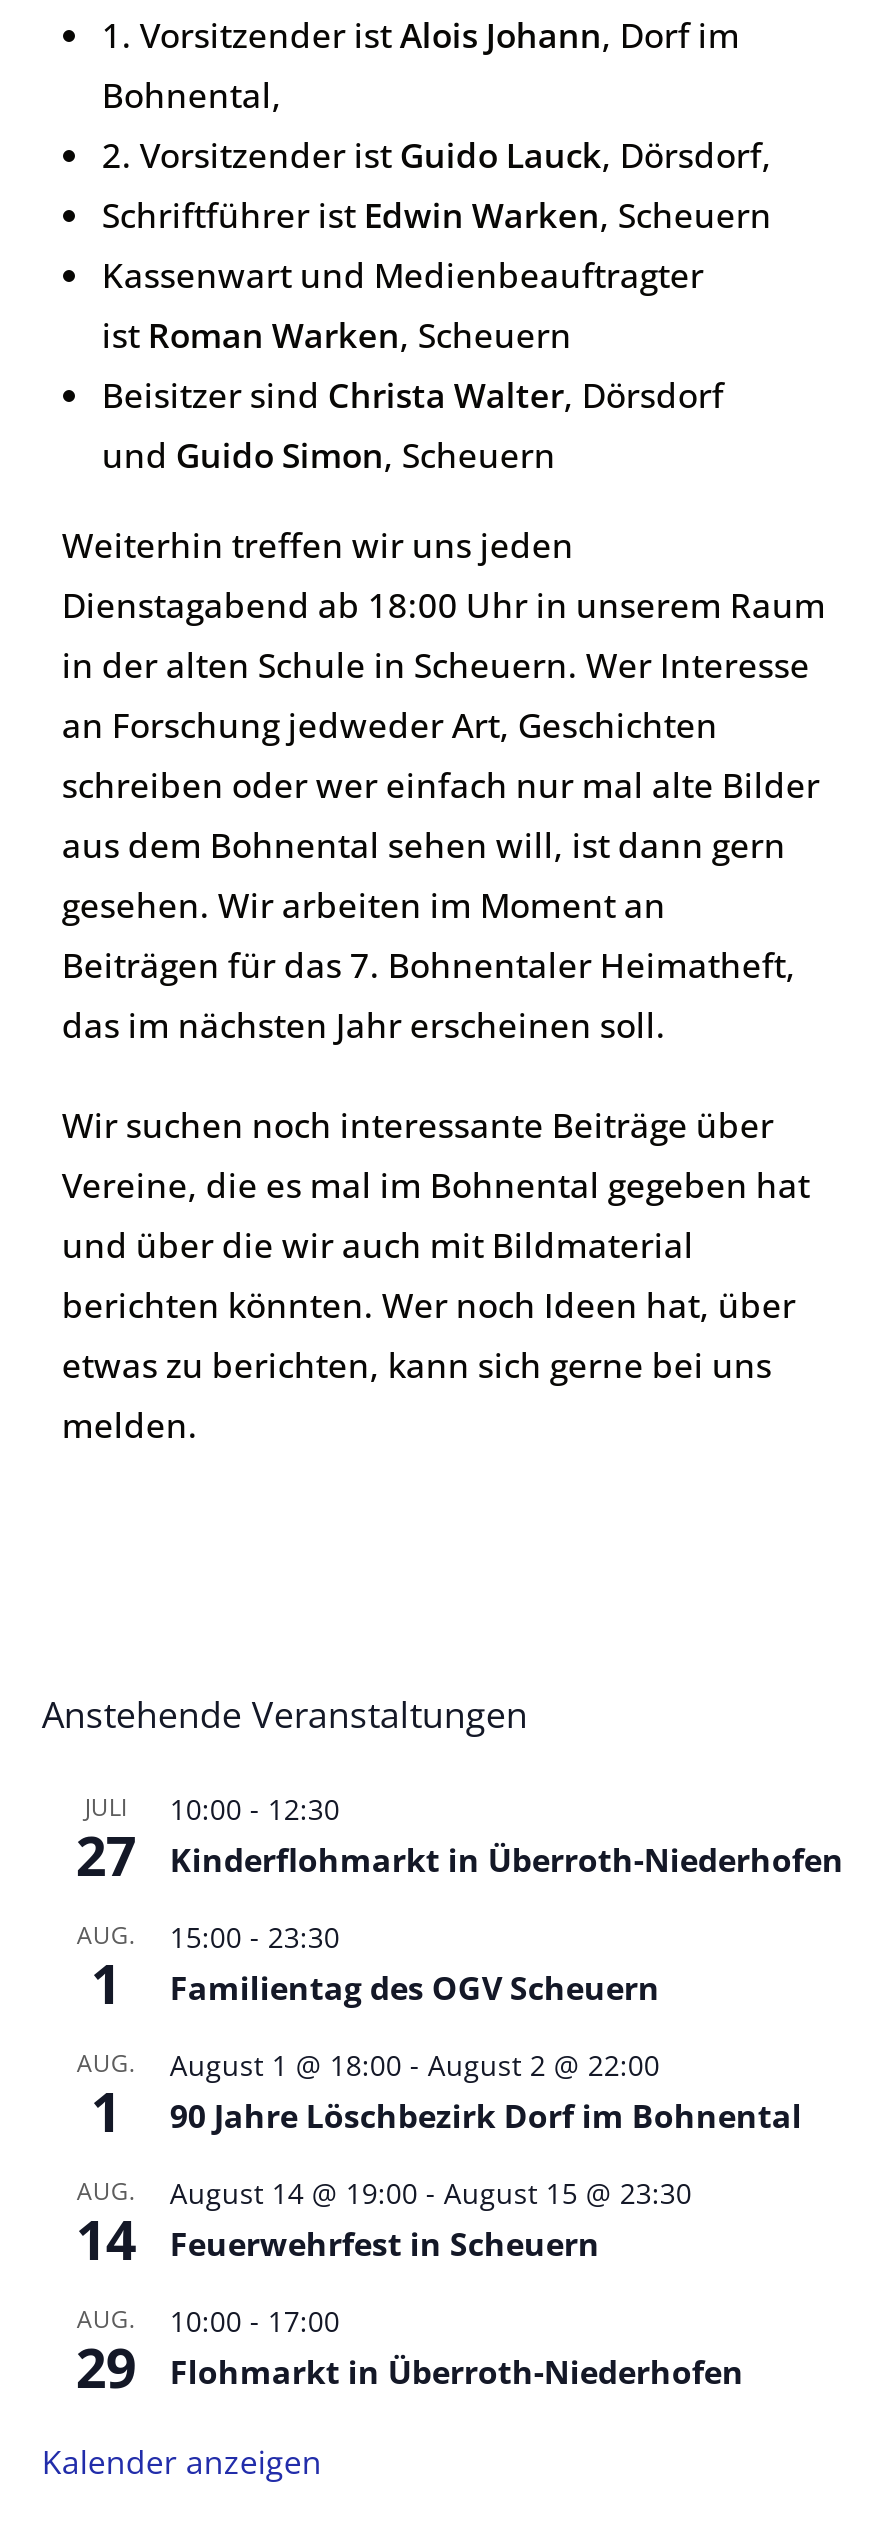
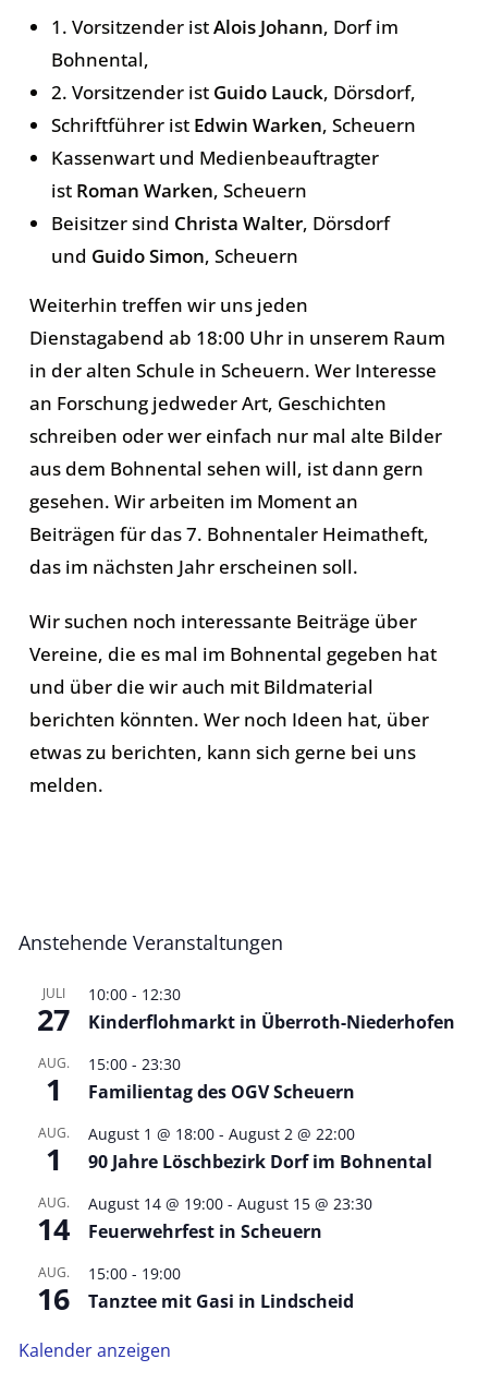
[170,2302,744,2394] 10:00 - 17:00 | Flohmarkt in Überroth-Niederhofen -> [89,1263,354,1313] 15:00 - 19:00 | Tanztee mit Gasi in Lindscheid
[76,2330,136,2404] 29 -> [37,1278,70,1319] 16

